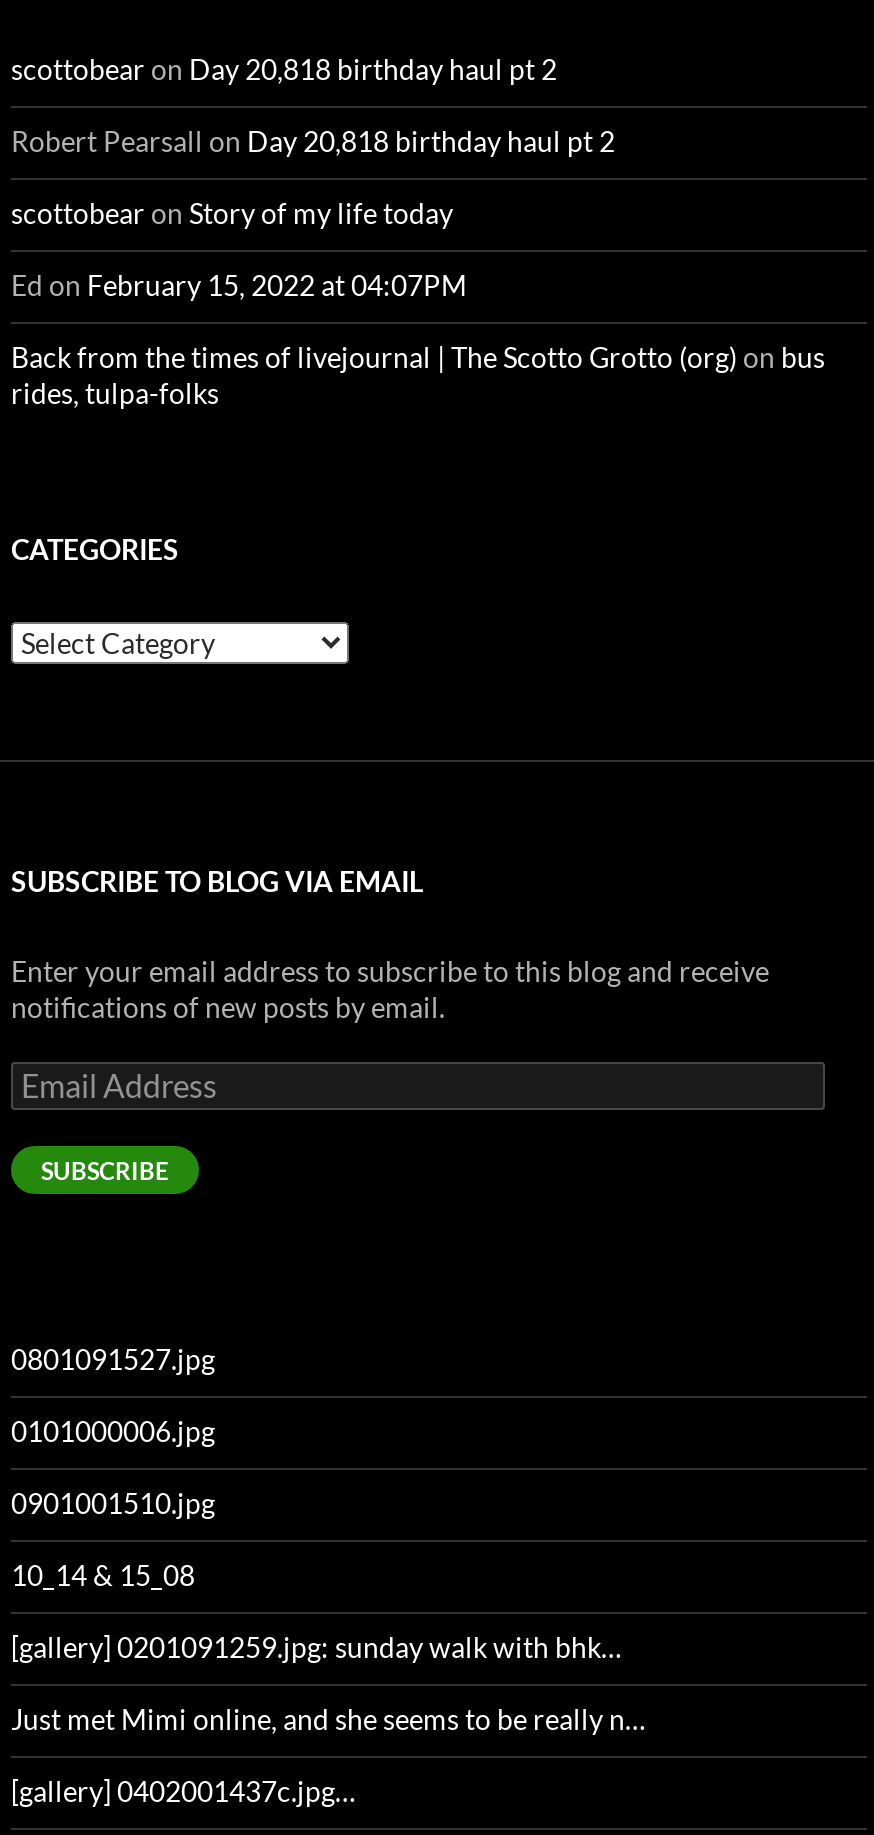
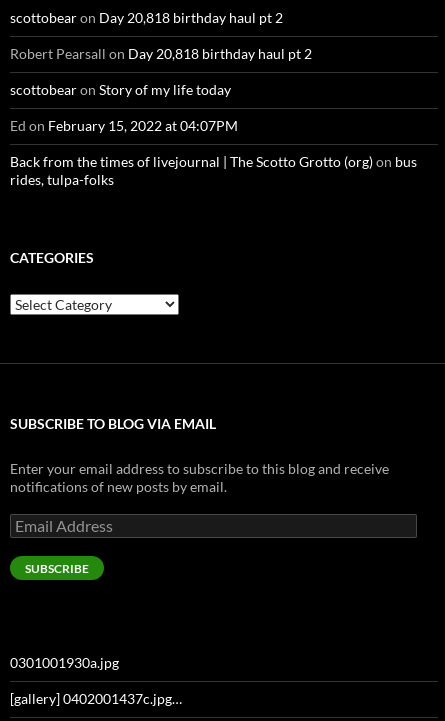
[11,1342,645,1736] 0801091527.jpg | 0101000006.jpg | 0901001510.jpg | 10_14 & 15_08 | [gallery] 0201091259.jpg: sunday walk with bhk… | Just met Mimi online, and she seems to be really n… -> [10,654,119,671] 0301001930a.jpg

